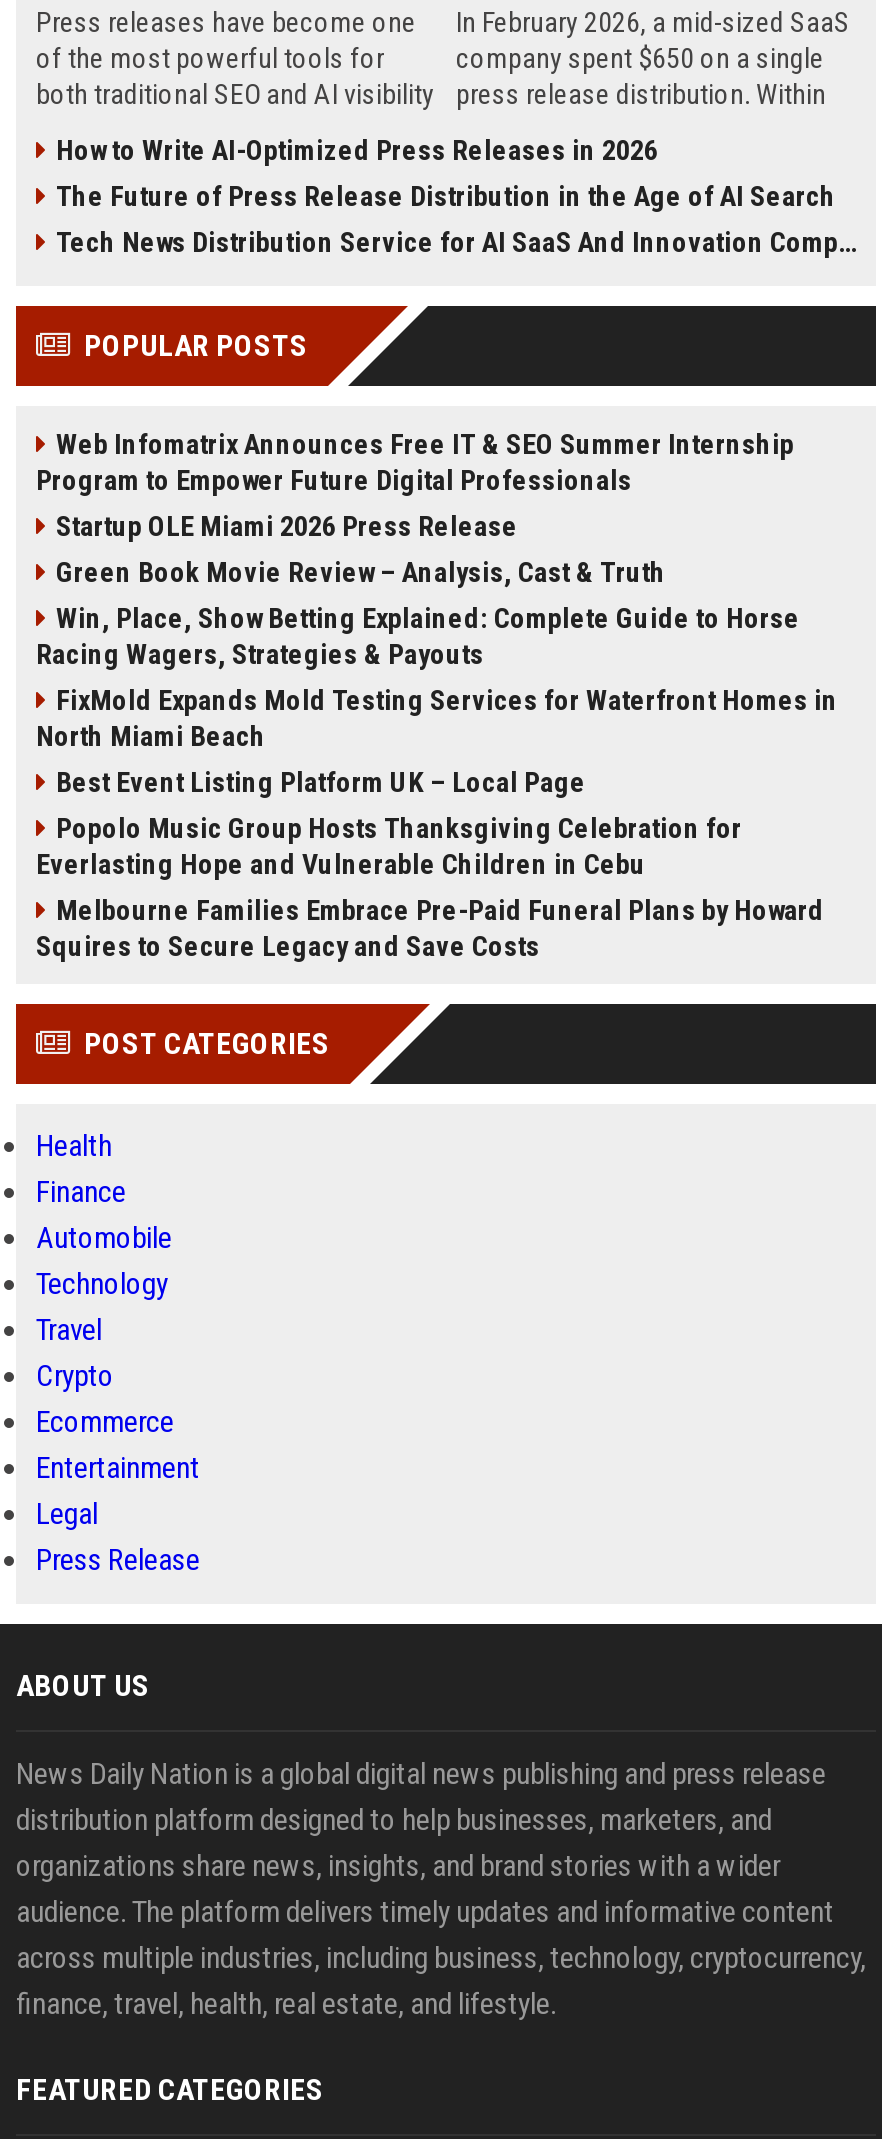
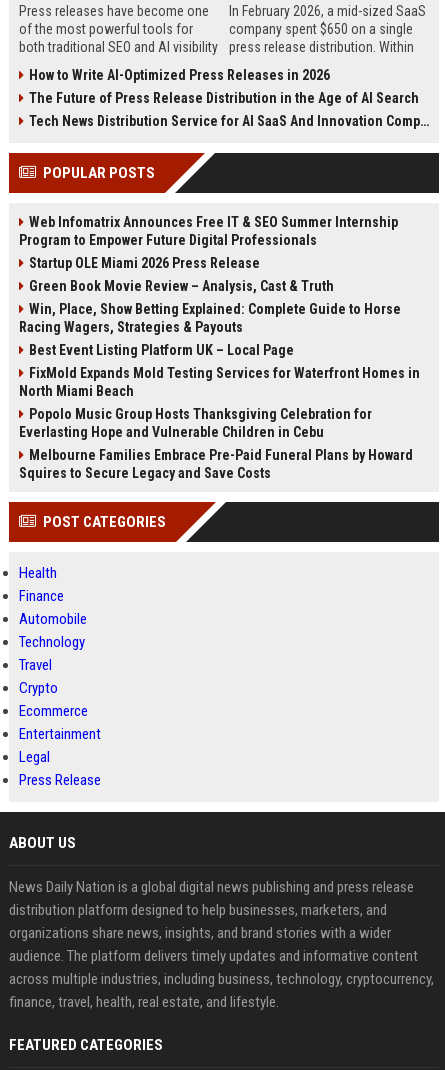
moved [36,684,838,752] -> [19,365,420,399]: FixMold Expands Mold Testing Services for Waterfront Homes in | North Miami Beach
moved [56,766,586,798] -> [29,342,294,358]: Best Event Listing Platform UK – Local Page

